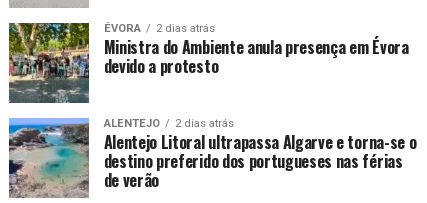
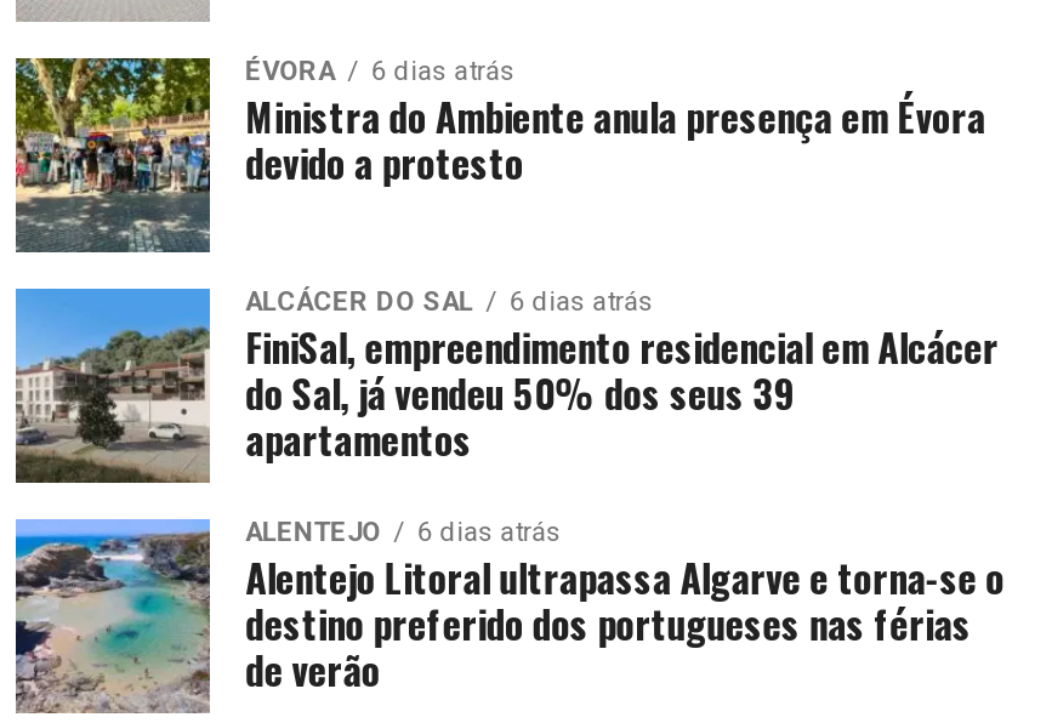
[104,22,215,35] ÉVORA 2 dias atrás -> [246,54,515,86] ÉVORA 6 dias atrás
none -> [13,285,998,485] [image] | ALCÁCER DO SAL | 6 dias atrás | FiniSal, empreendimento residencial em Alcácer | do Sal, já vendeu 50% dos seus 39 | apartamentos
[104,117,234,130] ALENTEJO 2 dias atrás -> [246,515,561,547] ALENTEJO 6 dias atrás

